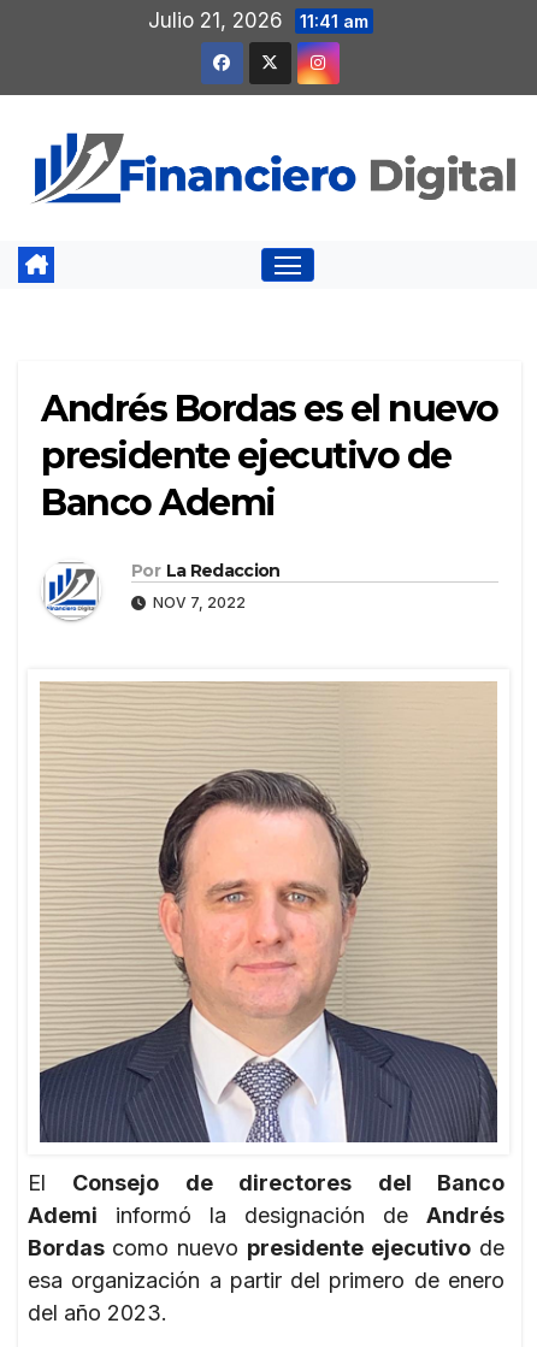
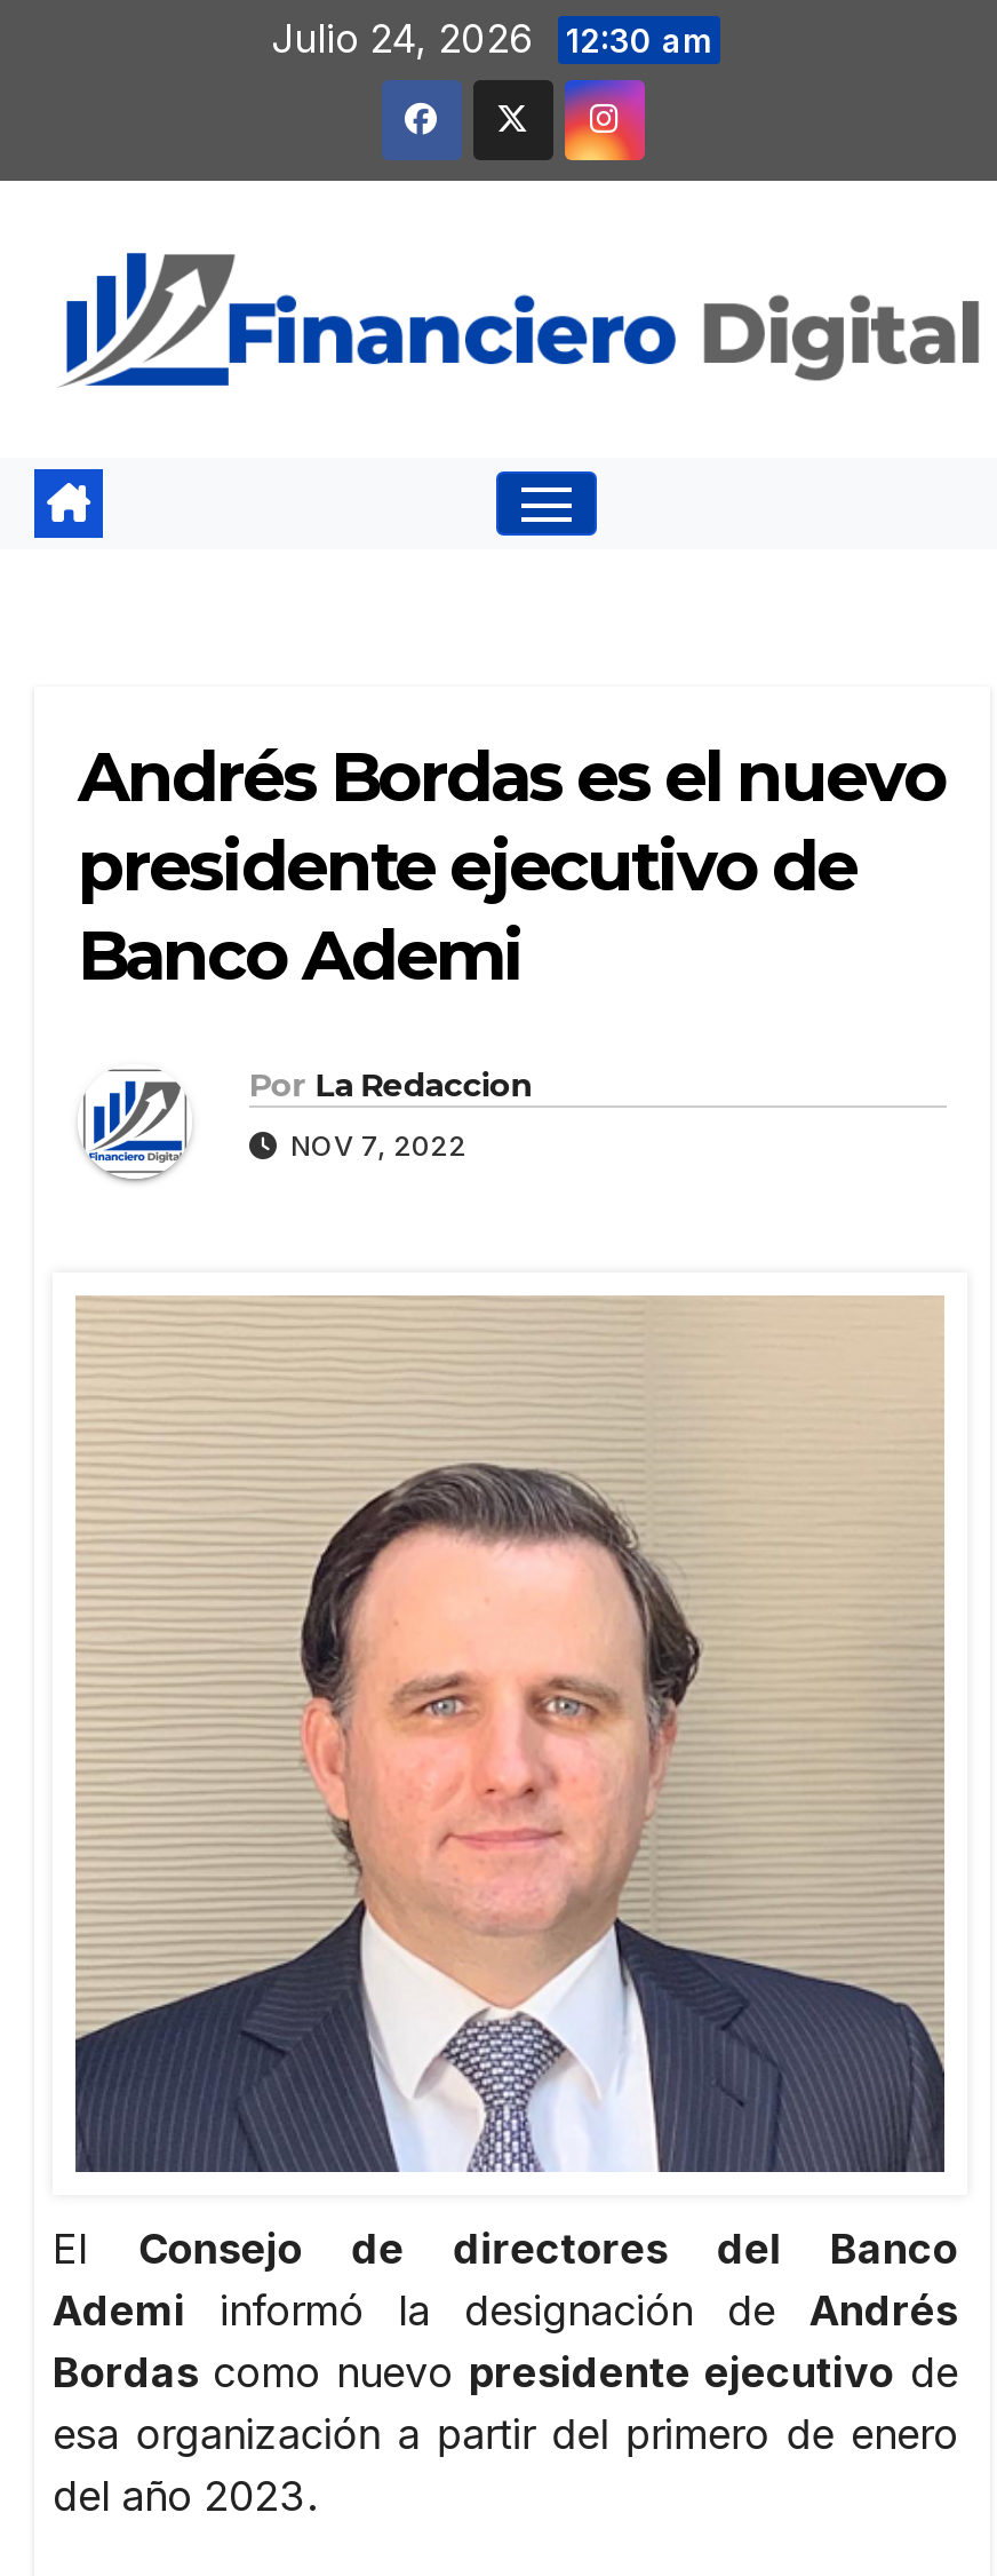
[148,8,368,33] Julio 21, 2026 11:41 am -> [271,16,710,62] Julio 24, 2026 12:30 am

